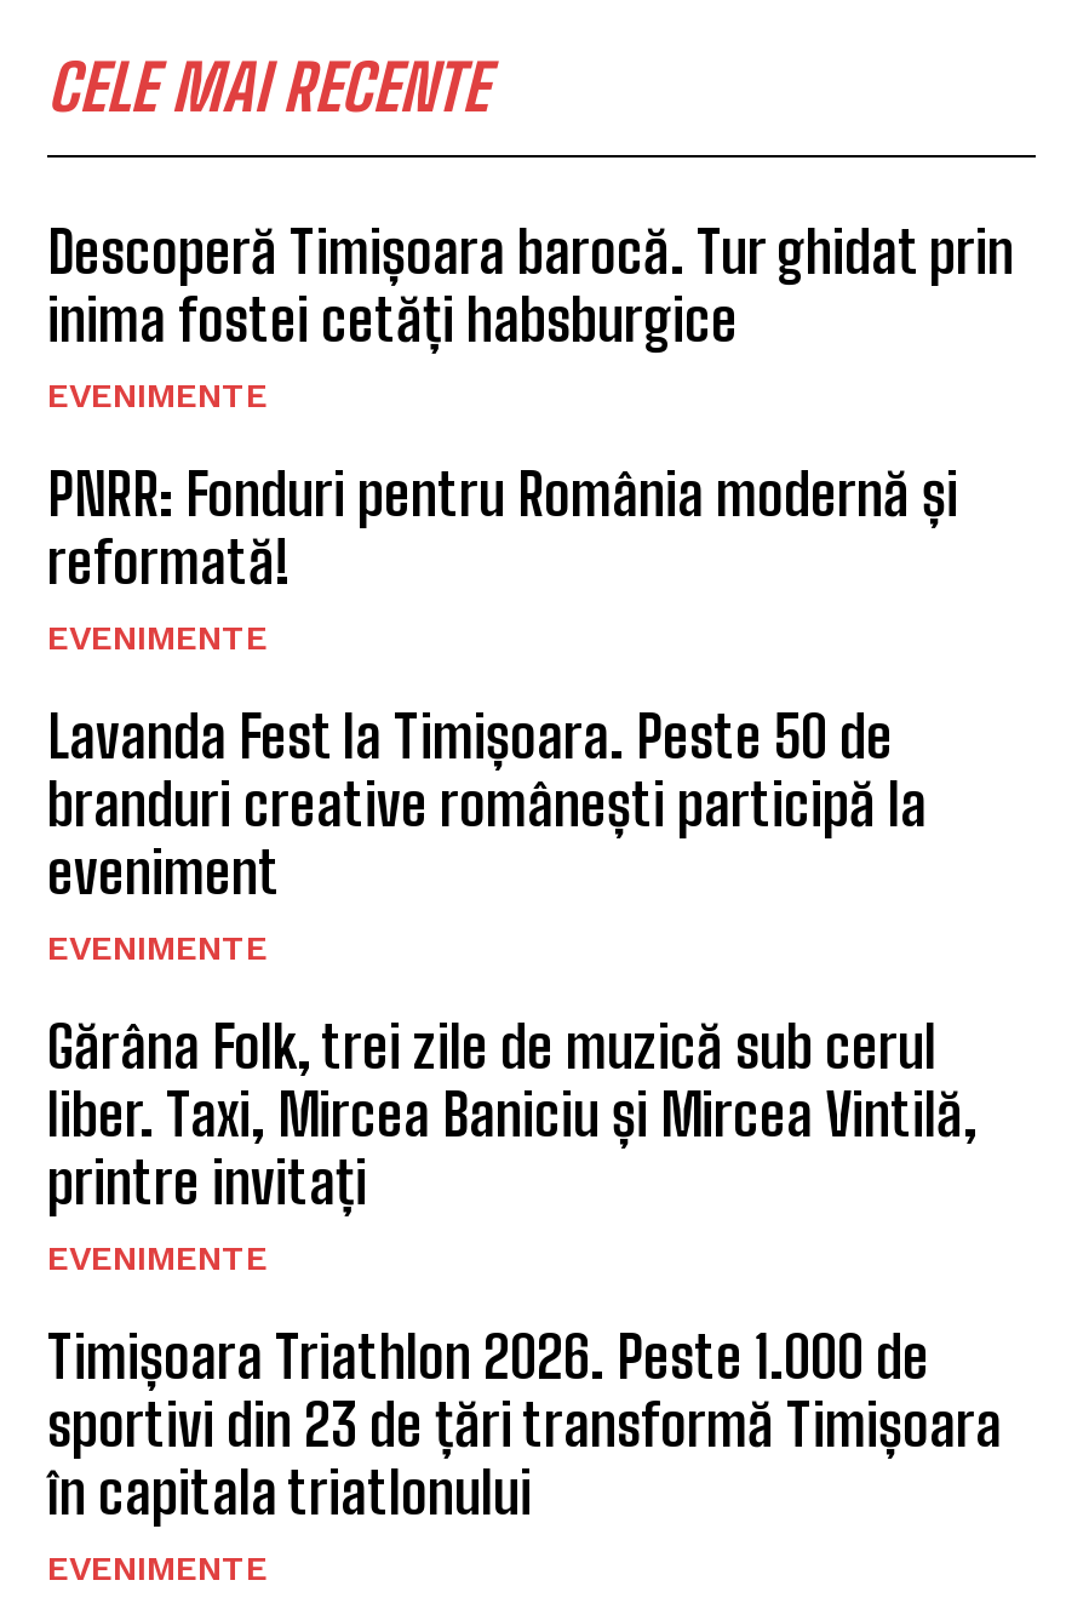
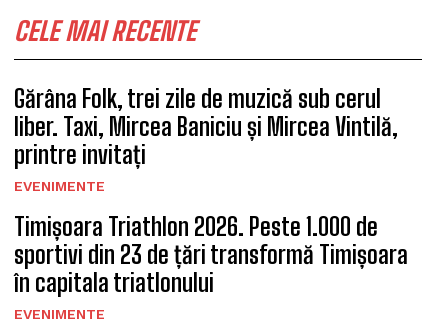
[47,216,1014,967] Descoperă Timișoara barocă. Tur ghidat prin | inima fostei cetăți habsburgice | EVENIMENTE | PNRR: Fonduri pentru România modernă și | reformată! | EVENIMENTE | Lavanda Fest la Timișoara. Peste 50 de | branduri creative românești participă la | eveniment | EVENIMENTE -> none

